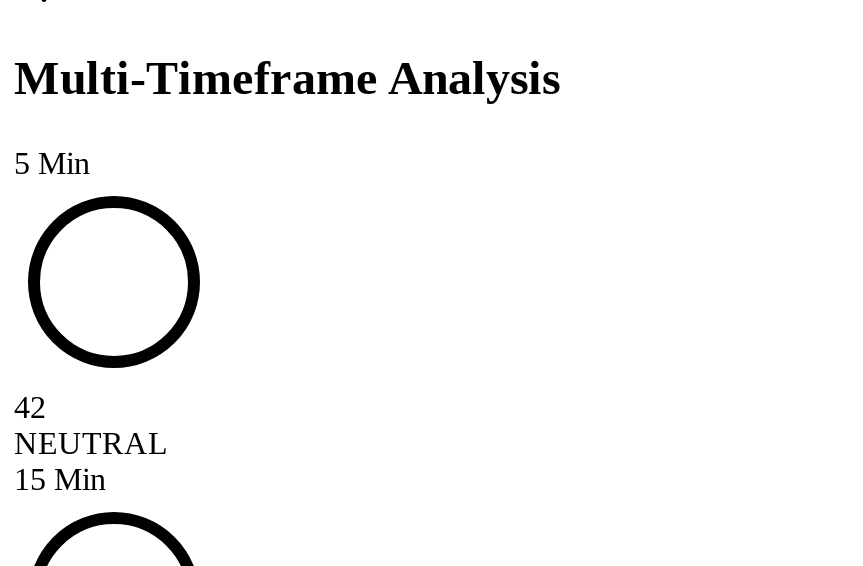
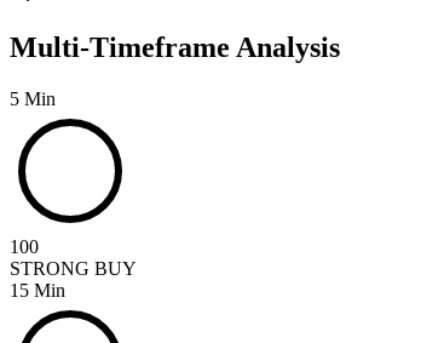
[14,389,168,459] 42 | NEUTRAL -> [10,236,137,278] 100 | STRONG BUY

